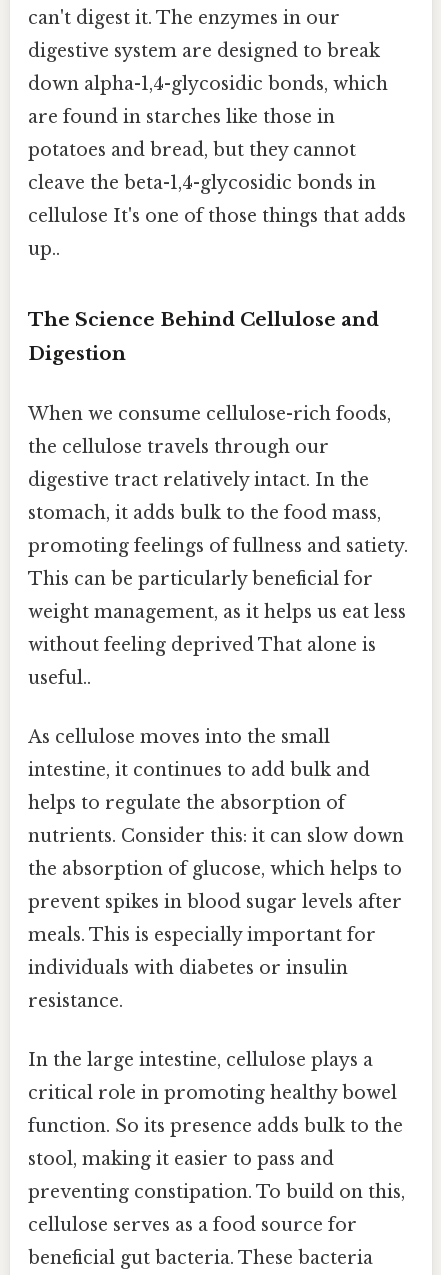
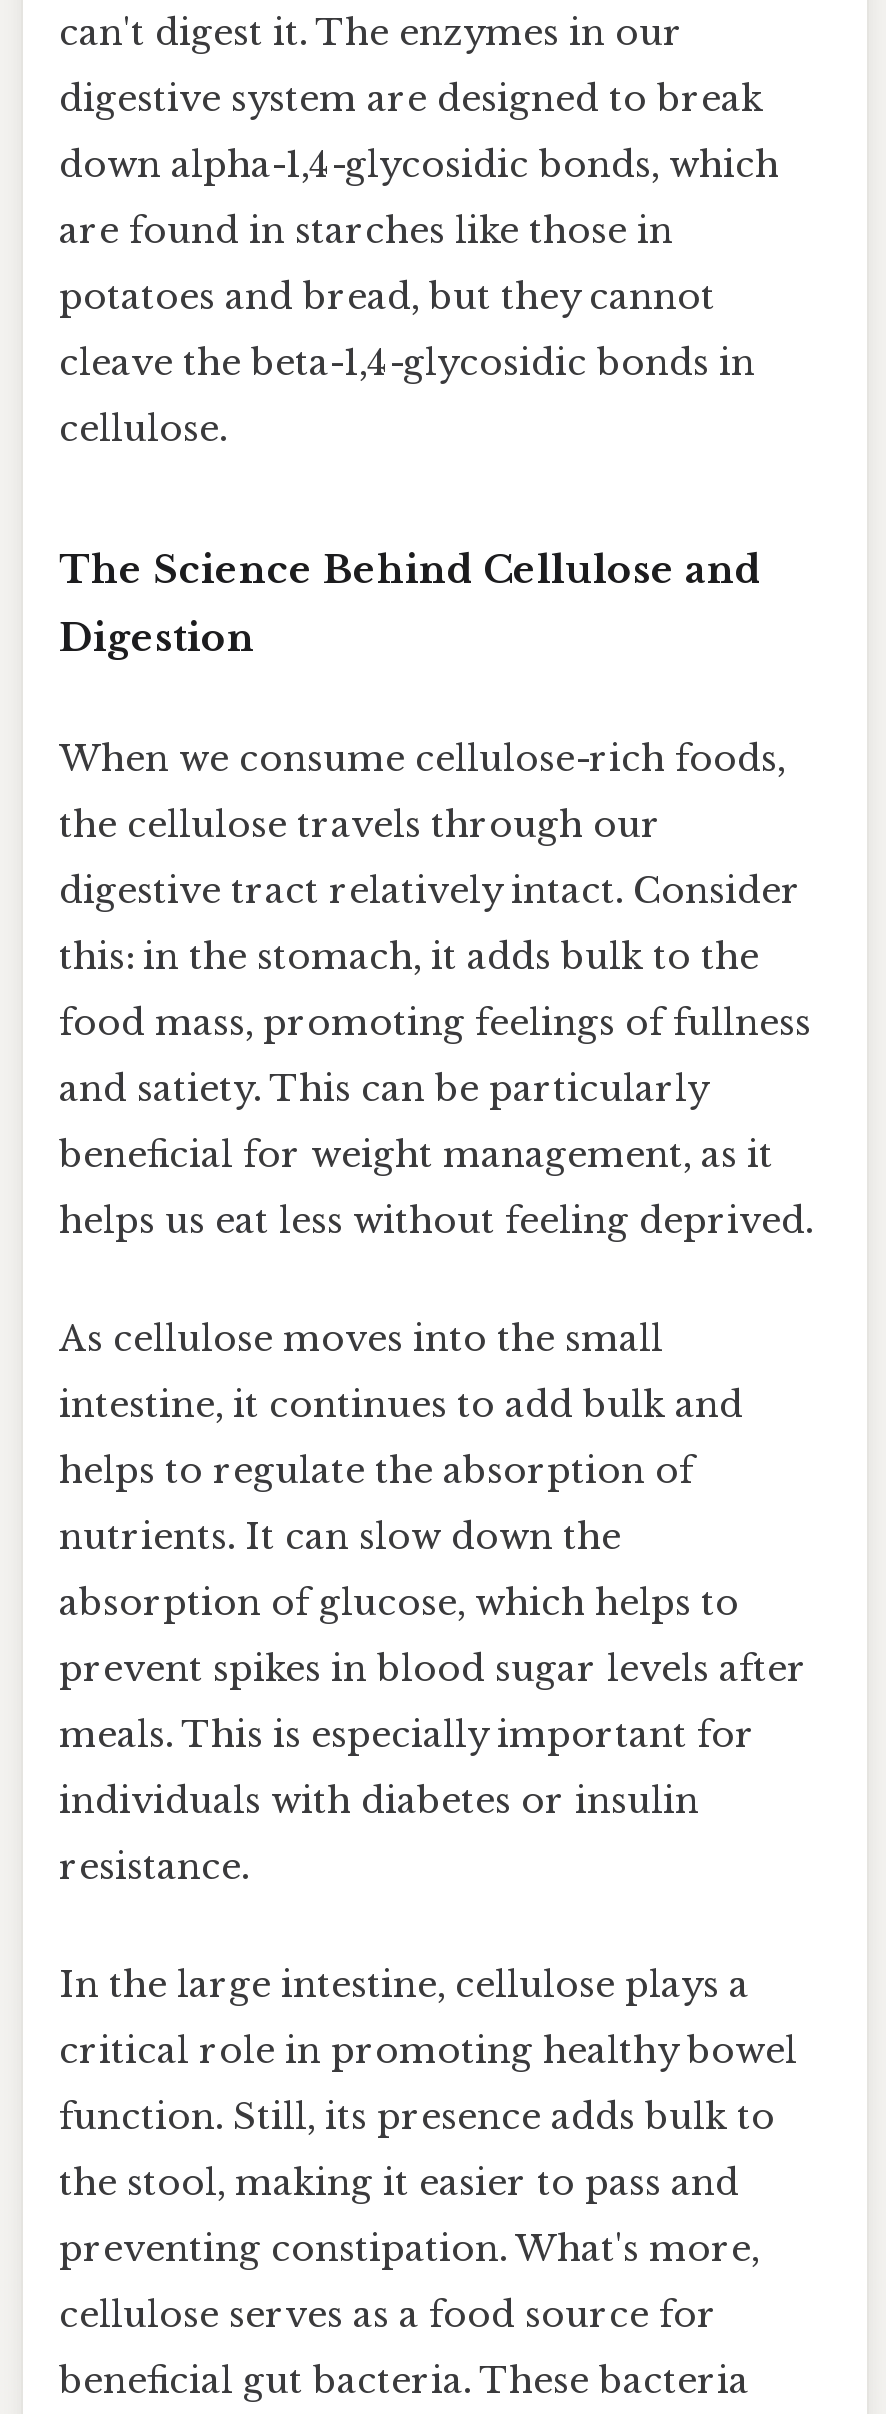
[28,205,406,260] cellulose It's one of those things that adds | up.. -> [59,408,227,452] cellulose.
[28,468,408,688] digestive tract relatively intact. In the | stomach, it adds bulk to the food mass, | promoting feelings of fullness and satiety. | This can be particularly beneficial for | weight management, as it helps us eat less | without feeling deprived That alone is | useful.. -> [59,868,813,1242] digestive tract relatively intact. Consider | this: in the stomach, it adds bulk to the | food mass, promoting feelings of fullness | and satiety. This can be particularly | beneficial for weight management, as it | helps us eat less without feeling deprived.
[28,825,404,847] nutrients. Consider this: it can slow down -> [59,1515,621,1559] nutrients. It can slow down the
[28,858,402,880] the absorption of glucose, which helps to -> [59,1581,739,1625] absorption of glucose, which helps to
[28,1115,403,1137] function. So its presence adds bulk to the -> [59,2095,775,2139] function. Still, its presence adds bulk to
[28,1148,334,1170] stool, making it easier to pass and -> [59,2161,739,2205] the stool, making it easier to pass and
[28,1181,405,1203] preventing constipation. To build on this, -> [59,2227,759,2271] preventing constipation. What's more,

